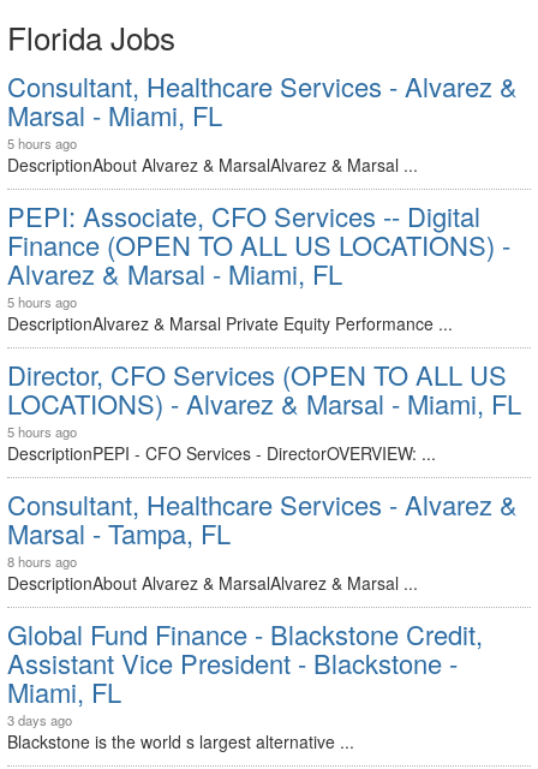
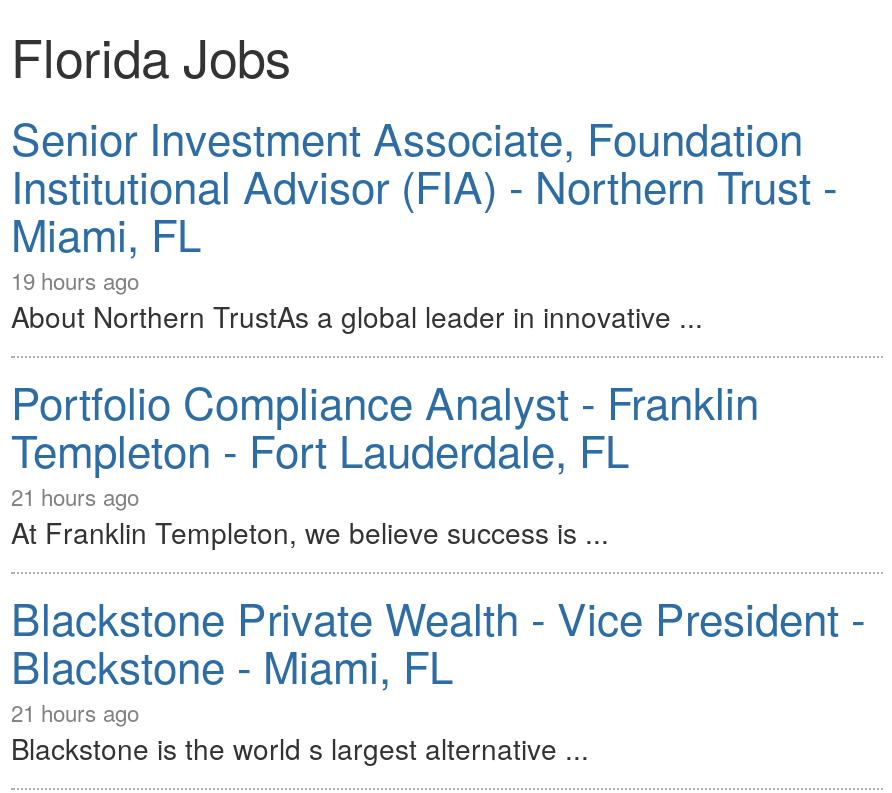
[7,68,521,682] Consultant, Healthcare Services - Alvarez & | Marsal - Miami, FL | 5 hours ago | DescriptionAbout Alvarez & MarsalAlvarez & Marsal ... | PEPI: Associate, CFO Services -- Digital | Finance (OPEN TO ALL US LOCATIONS) - | Alvarez & Marsal - Miami, FL | 5 hours ago | DescriptionAlvarez & Marsal Private Equity Performance ... | Director, CFO Services (OPEN TO ALL US | LOCATIONS) - Alvarez & Marsal - Miami, FL | 5 hours ago | DescriptionPEPI - CFO Services - DirectorOVERVIEW: ... | Consultant, Healthcare Services - Alvarez & | Marsal - Tampa, FL | 8 hours ago | DescriptionAbout Alvarez & MarsalAlvarez & Marsal ... | Global Fund Finance - Blackstone Credit, | Assistant Vice President - Blackstone - -> [11,106,837,216] Senior Investment Associate, Foundation | Institutional Advisor (FIA) - Northern Trust -
moved [7,673,121,710] -> [11,202,201,264]: Miami, FL
[7,710,72,730] 3 days ago -> [11,264,865,728] 19 hours ago | About Northern TrustAs a global leader in innovative ... | Portfolio Compliance Analyst - Franklin | Templeton - Fort Lauderdale, FL | 21 hours ago | At Franklin Templeton, we believe success is ... | Blackstone Private Wealth - Vice President - | Blackstone - Miami, FL | 21 hours ago

